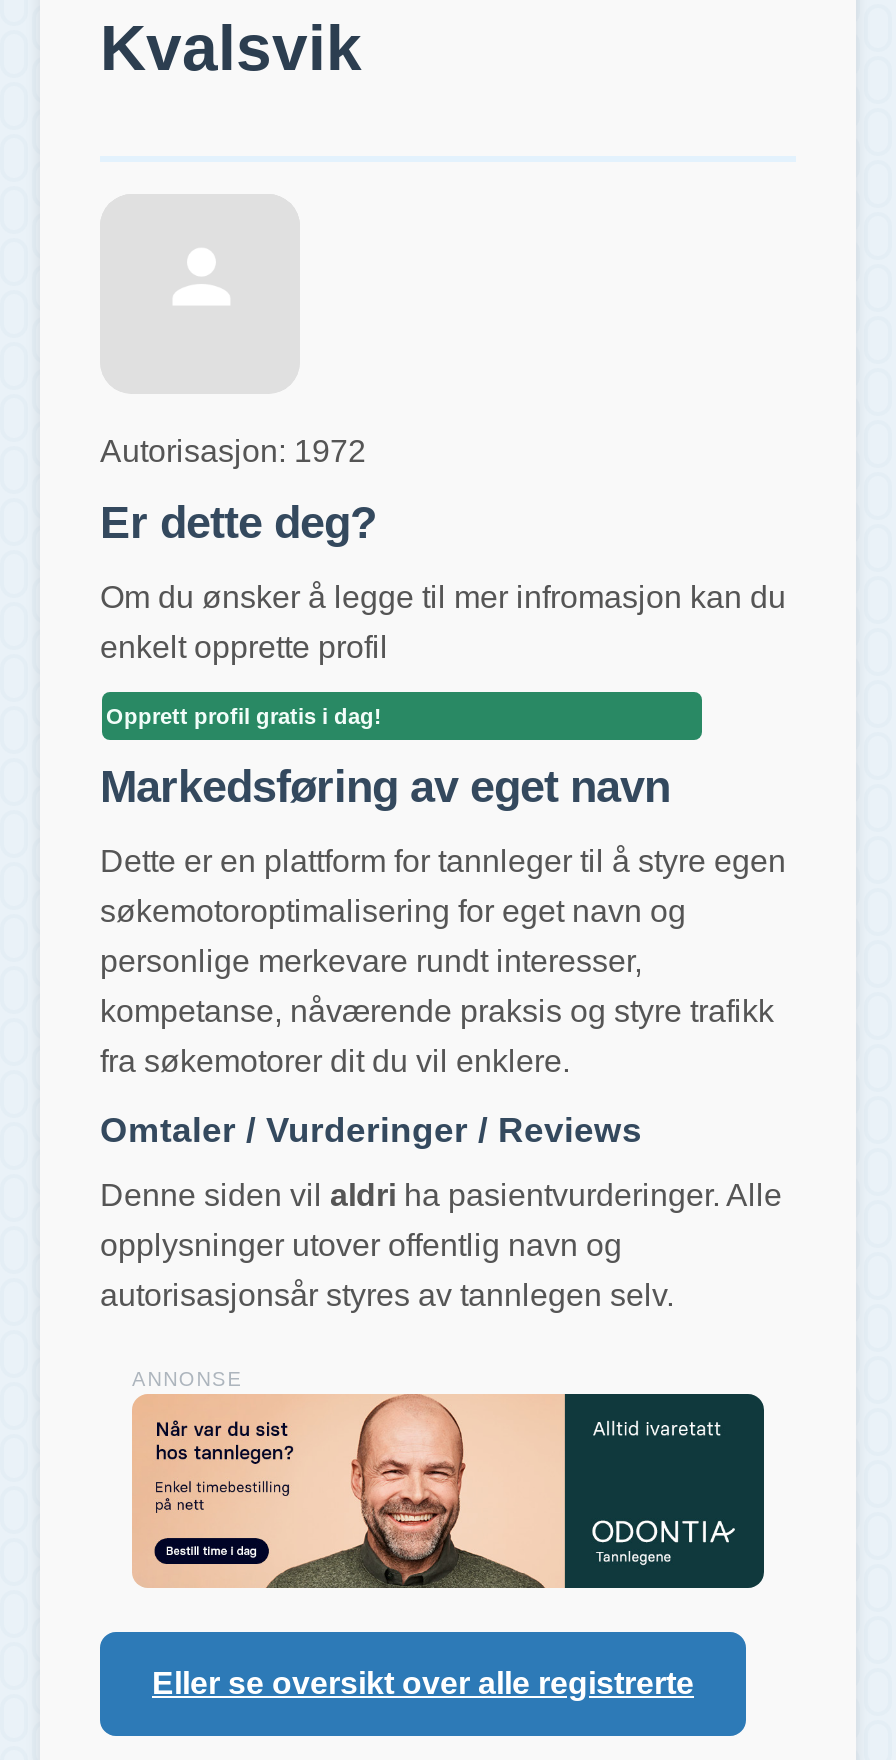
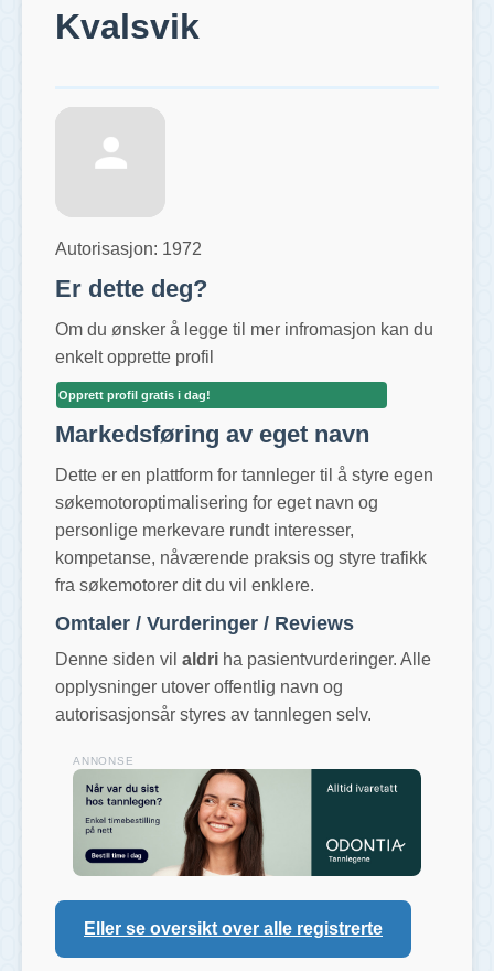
[132,1394,566,1590] [image] -> [73,768,312,876] [image]

